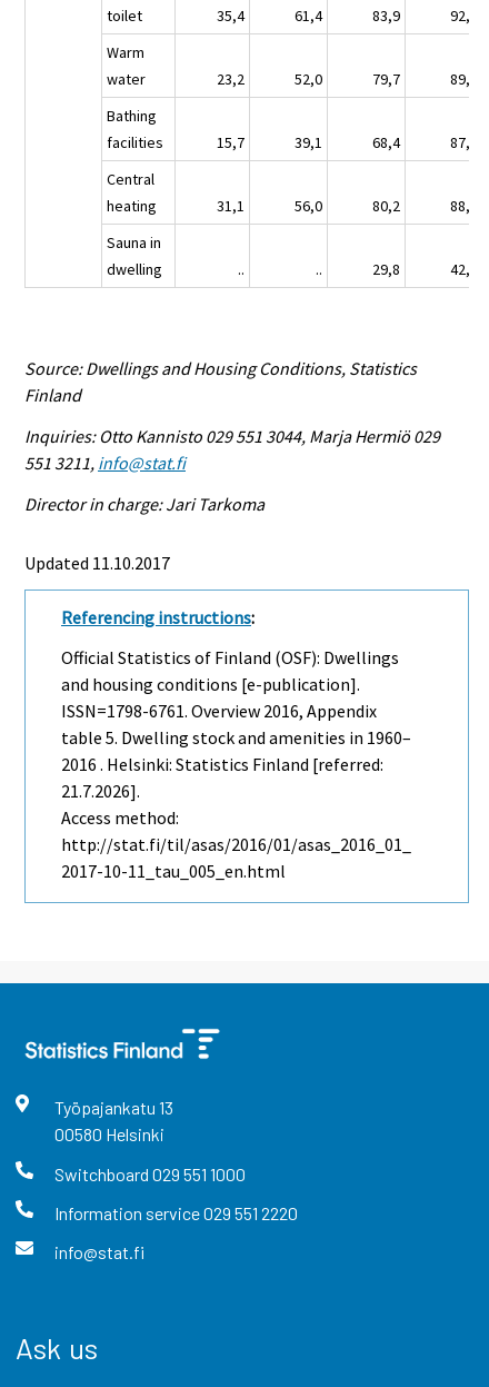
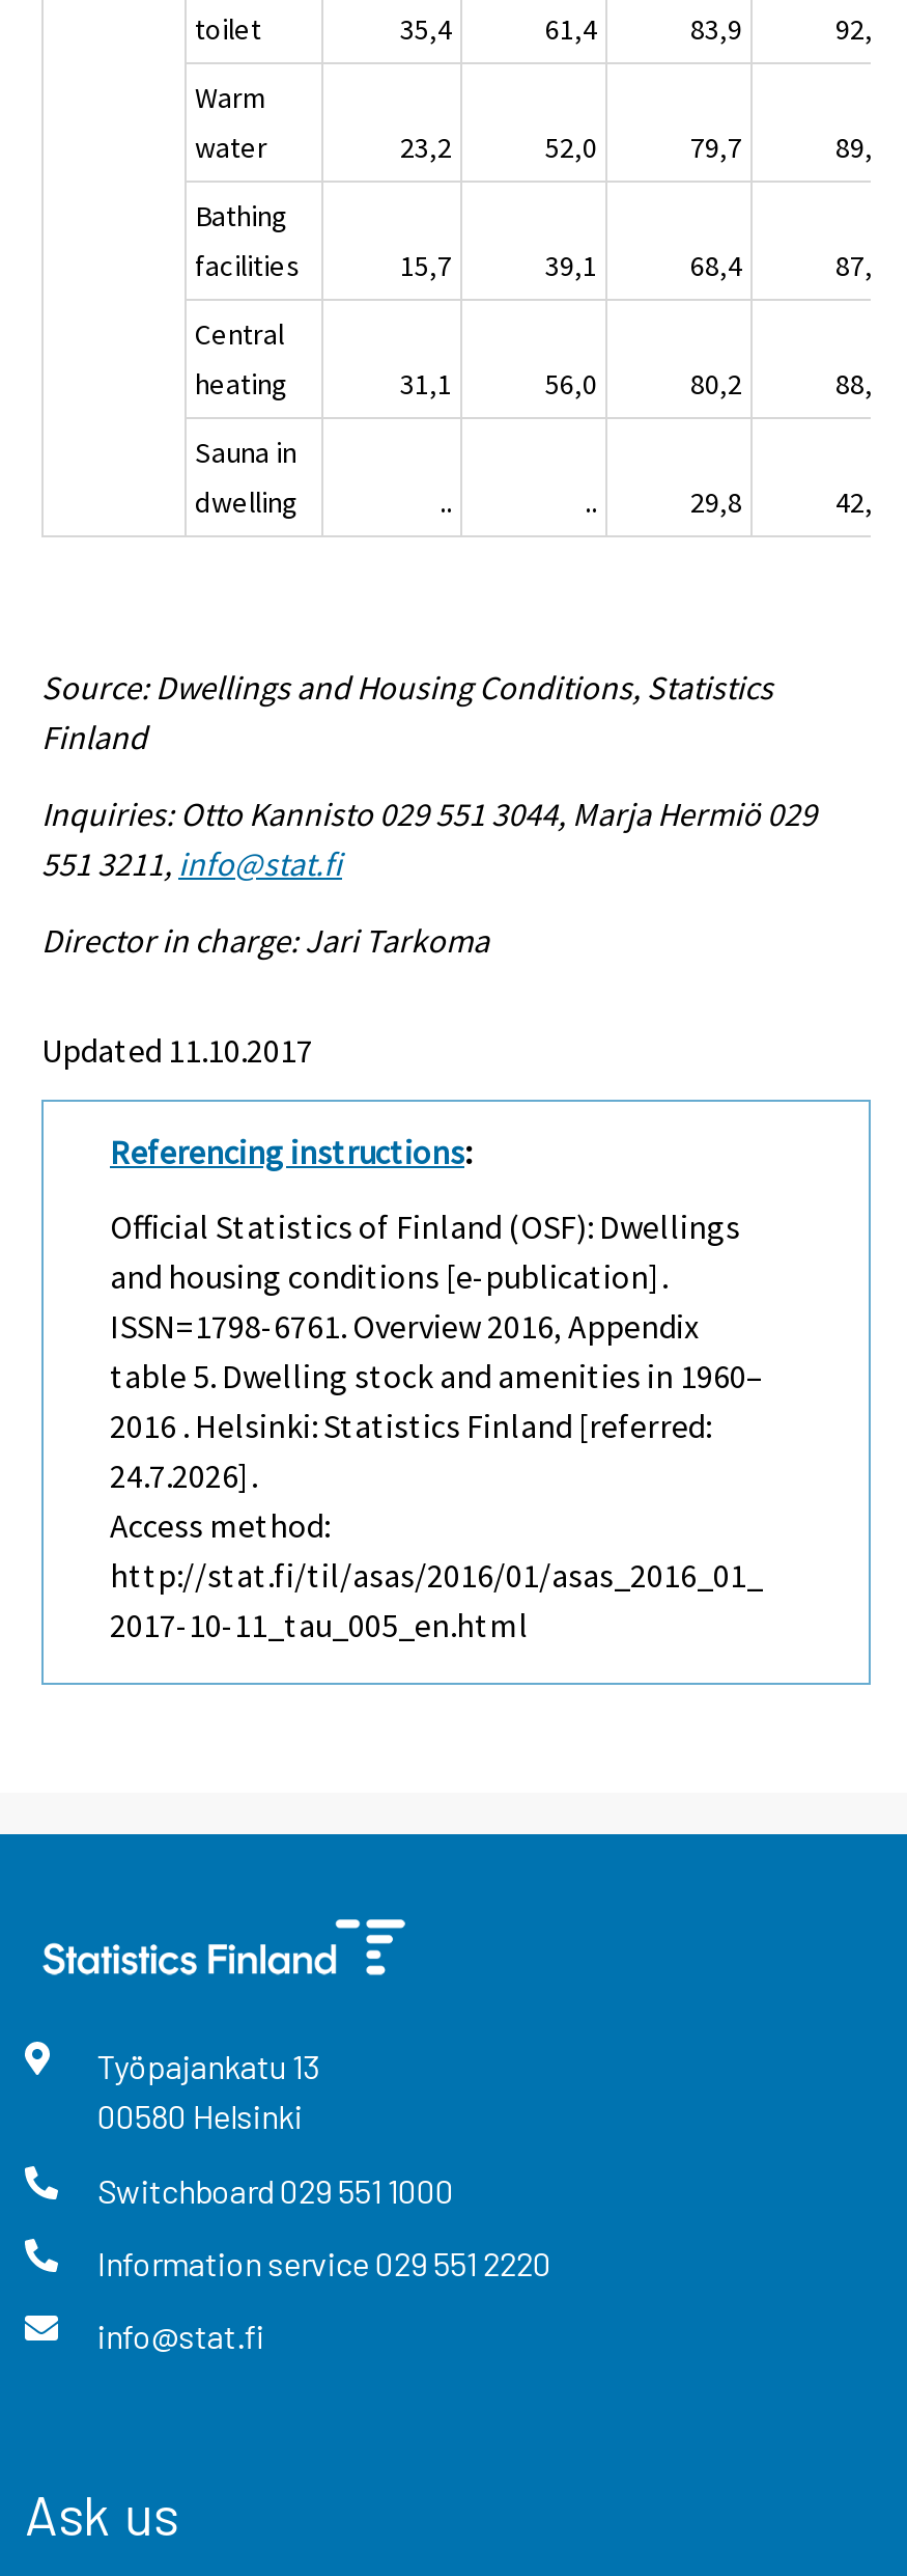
[61,780,140,803] 21.7.2026]. -> [110,1456,257,1497] 24.7.2026].

